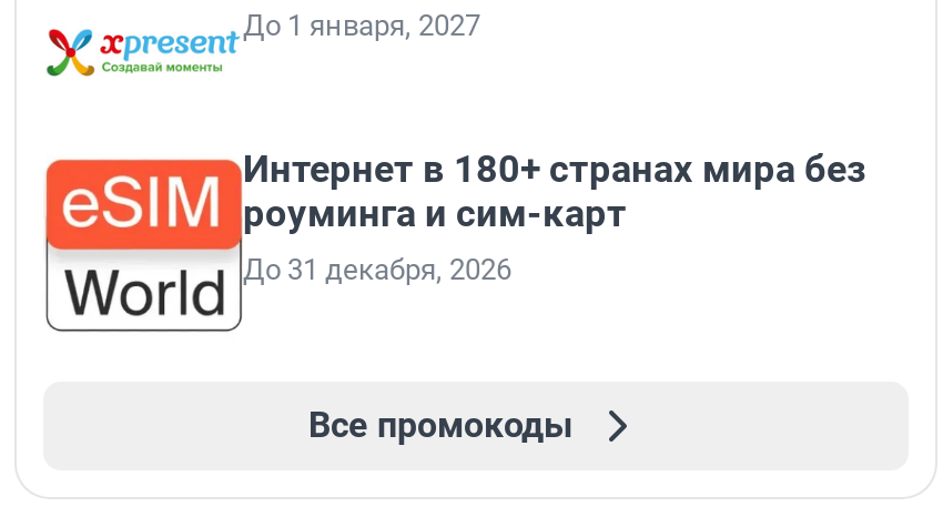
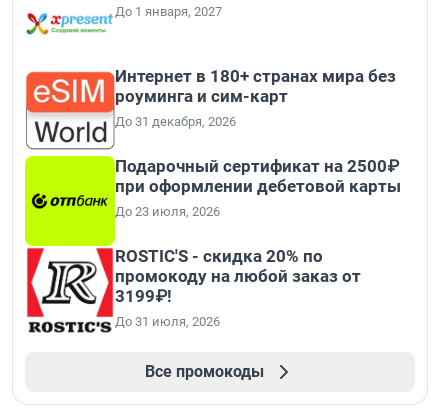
none -> [24,155,401,334] [image] | Подарочный сертификат на 2500₽ | при оформлении дебетовой карты | До 23 июля, 2026 | ROSTIC'S - скидка 20% по | промокоду на любой заказ от | 3199₽! | До 31 июля, 2026

